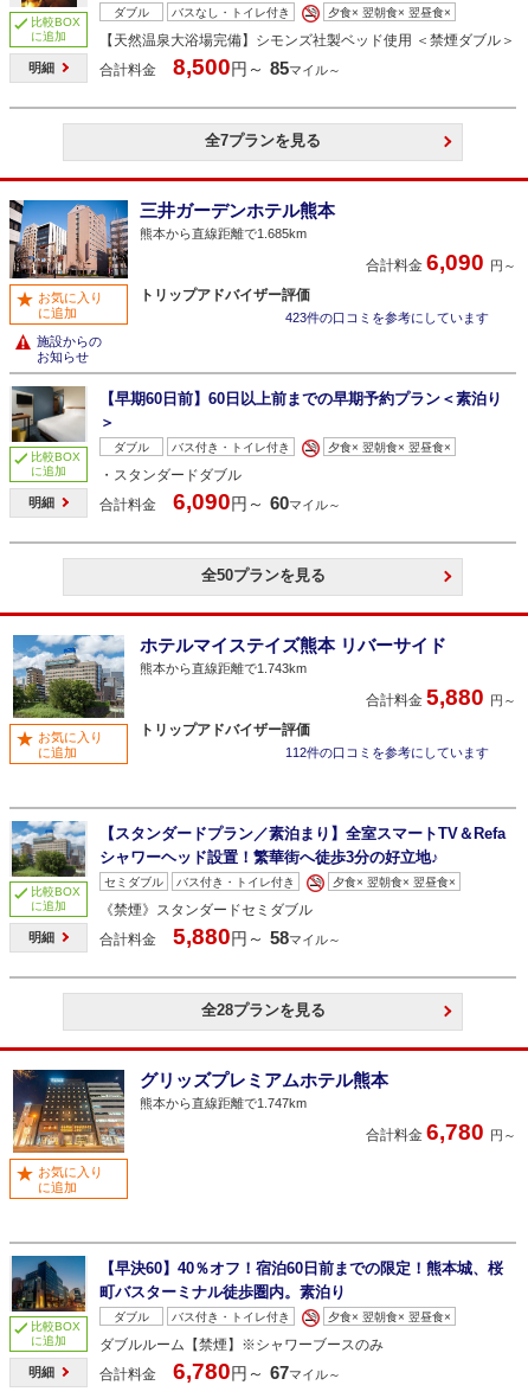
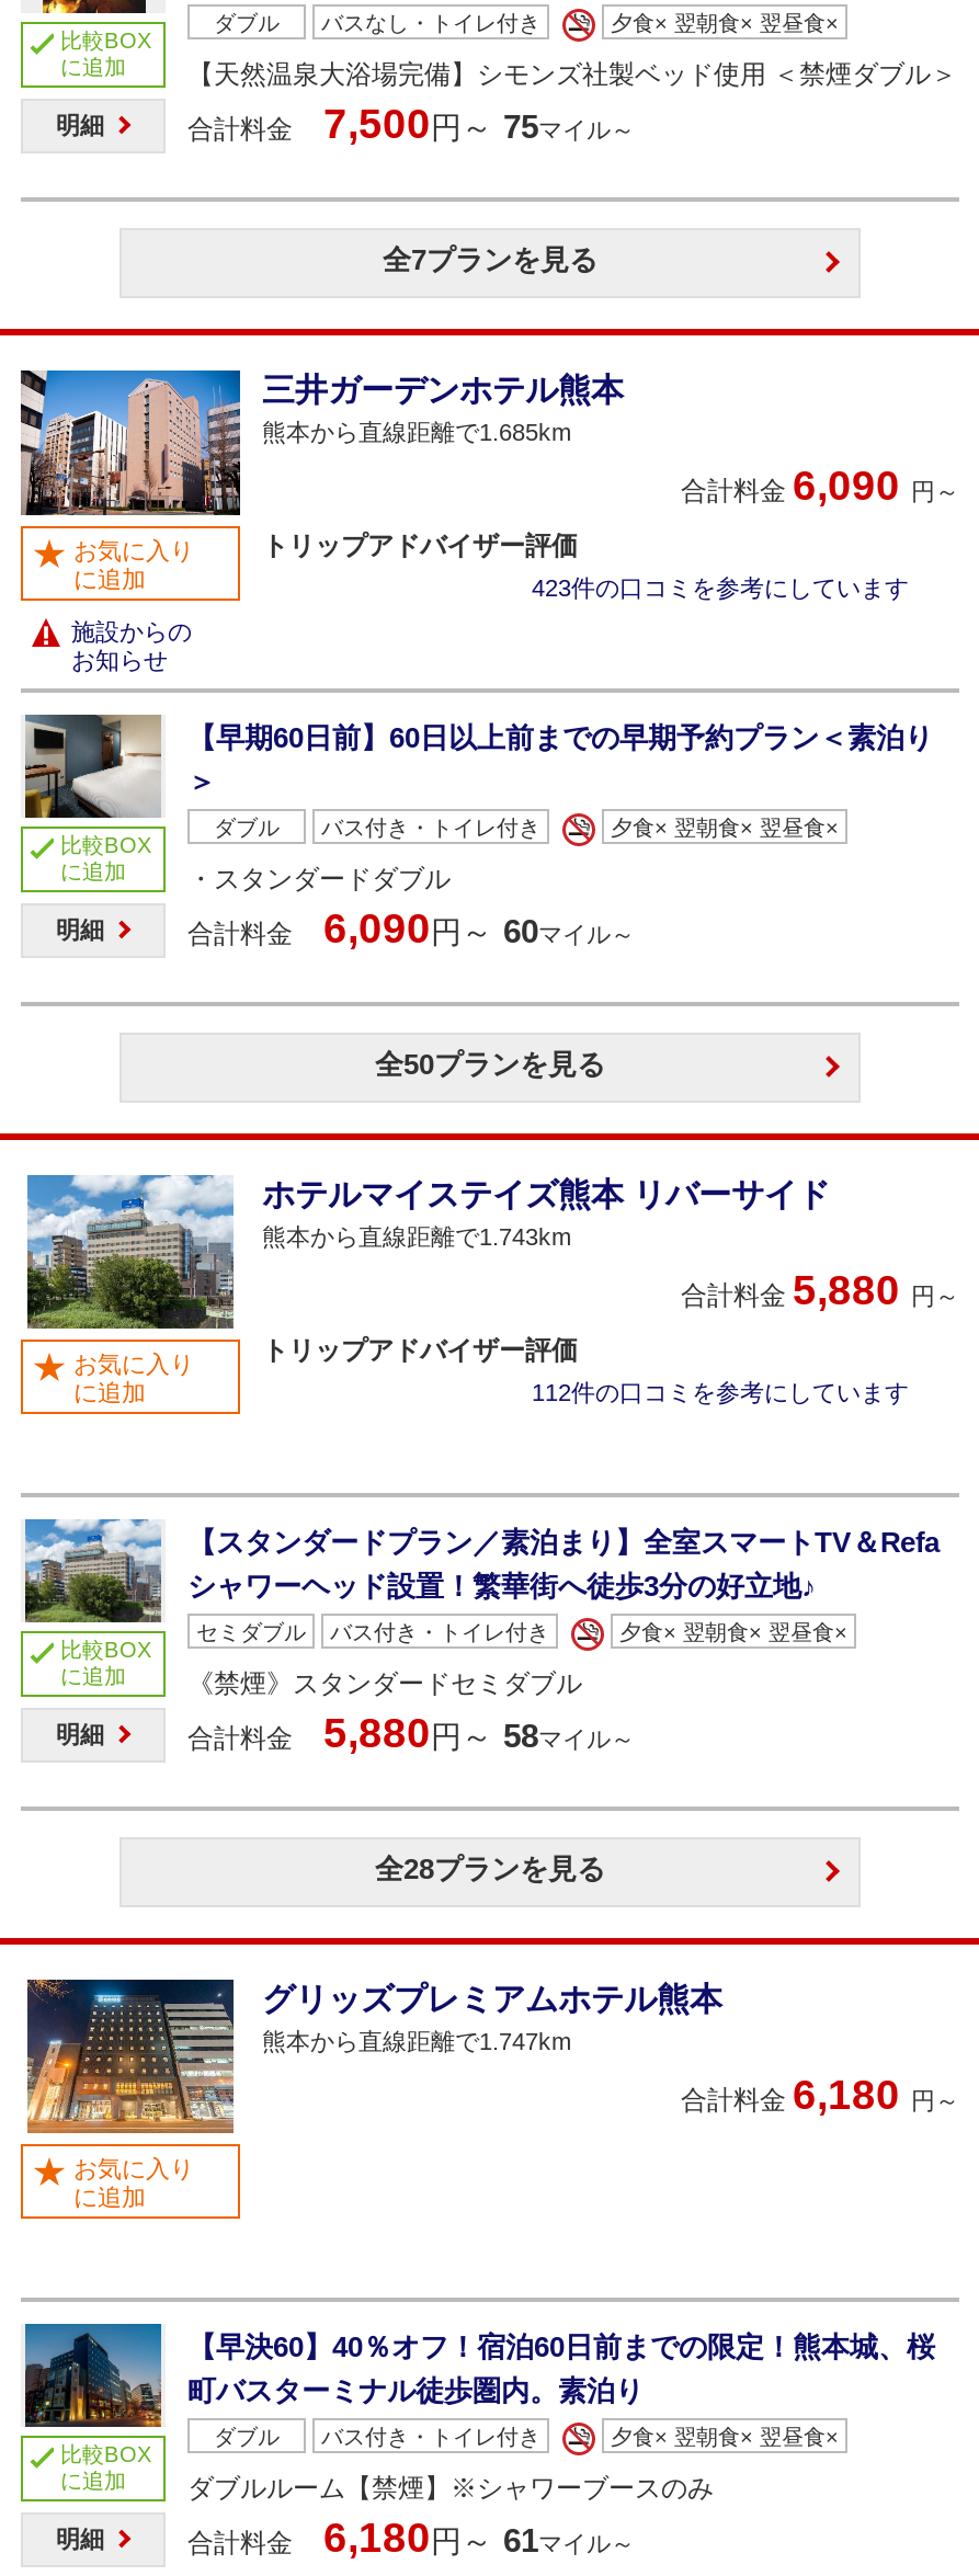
[99,54,341,79] 合計料金 8,500円～ 85マイル～ -> [187,100,635,146] 合計料金 7,500円～ 75マイル～
[366,1119,516,1144] 合計料金 6,780円～ -> [681,2071,959,2117] 合計料金 6,180円～
[99,1358,341,1383] 合計料金 6,780円～ 67マイル～ -> [187,2514,635,2560] 合計料金 6,180円～ 61マイル～

